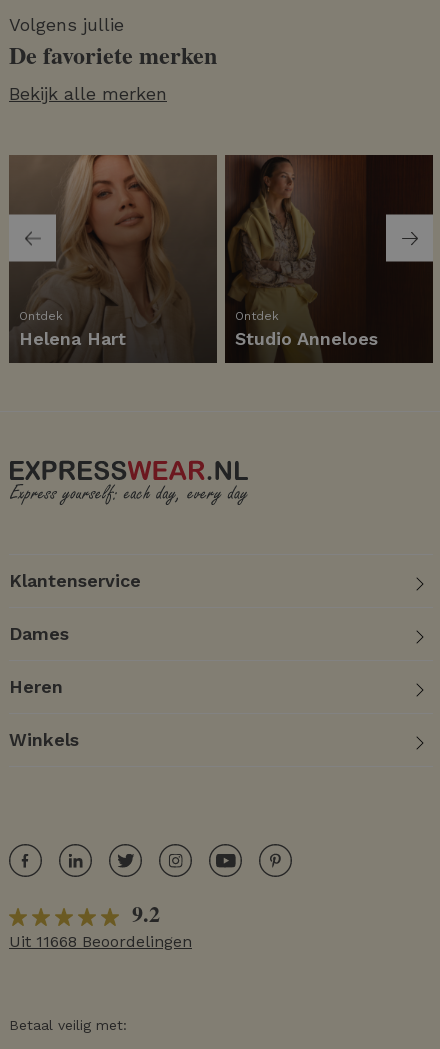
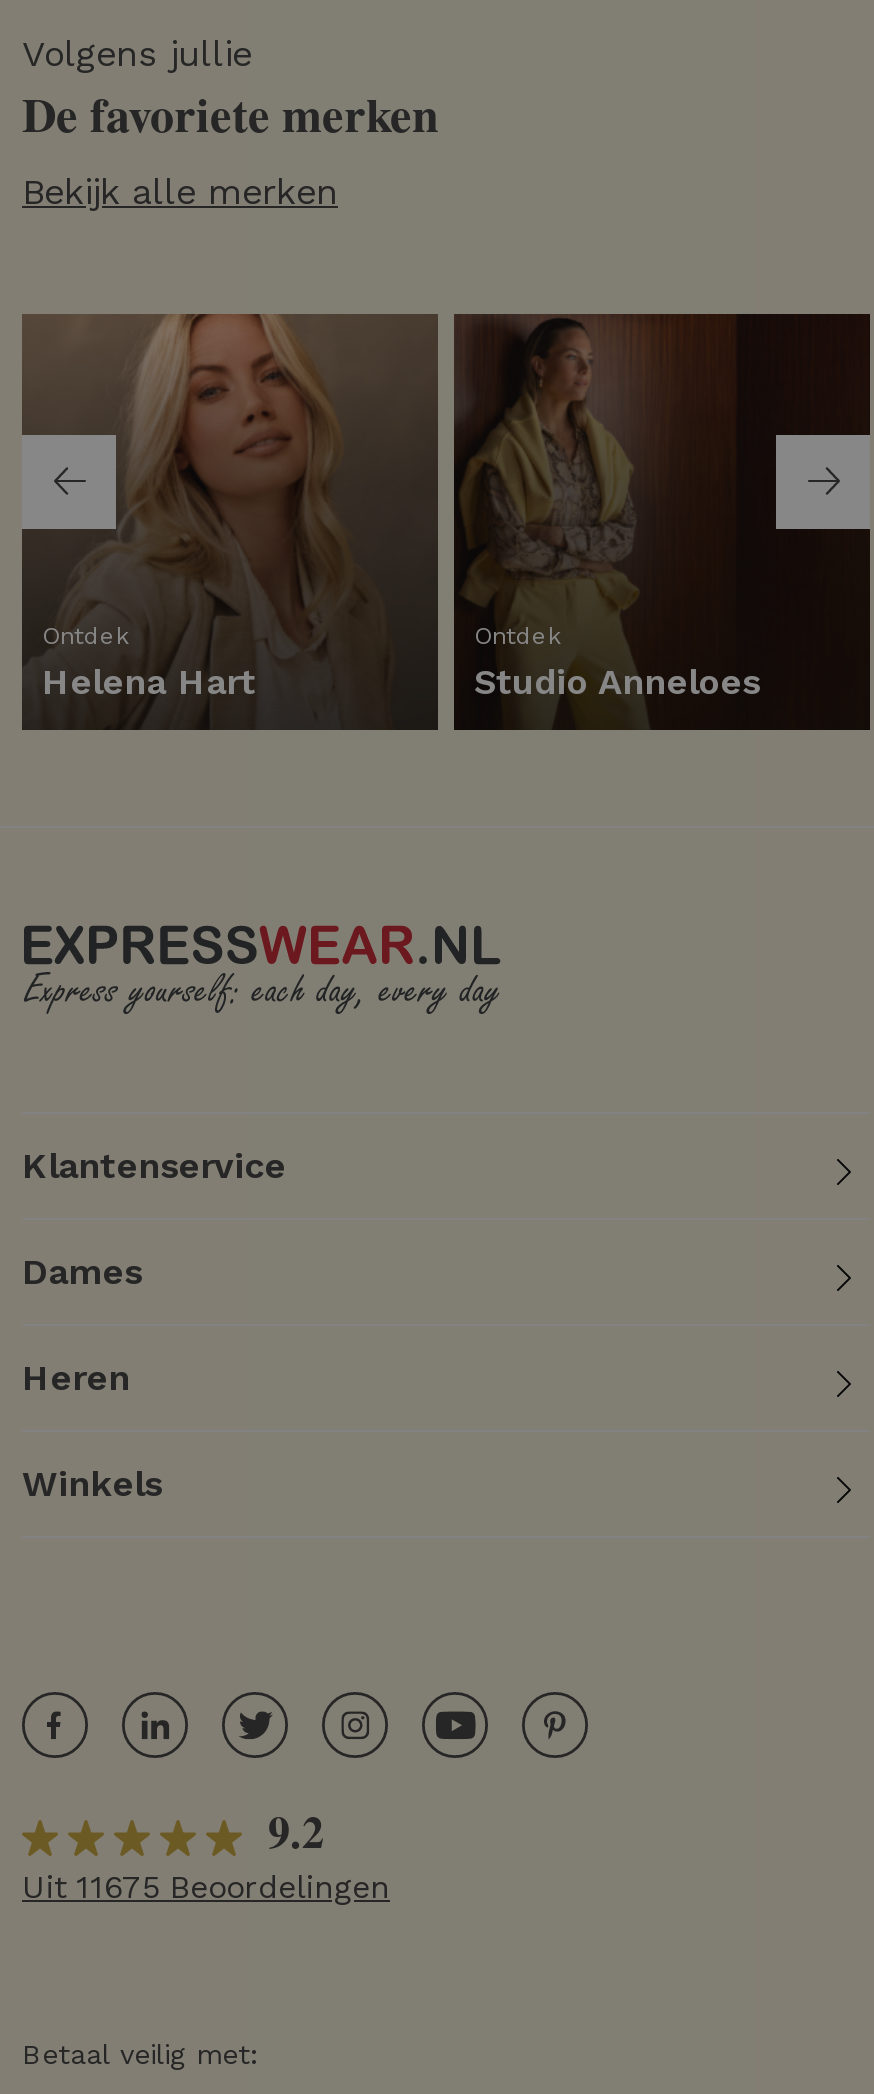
[9,932,192,951] Uit 11668 Beoordelingen -> [22,1868,390,1906] Uit 11675 Beoordelingen

